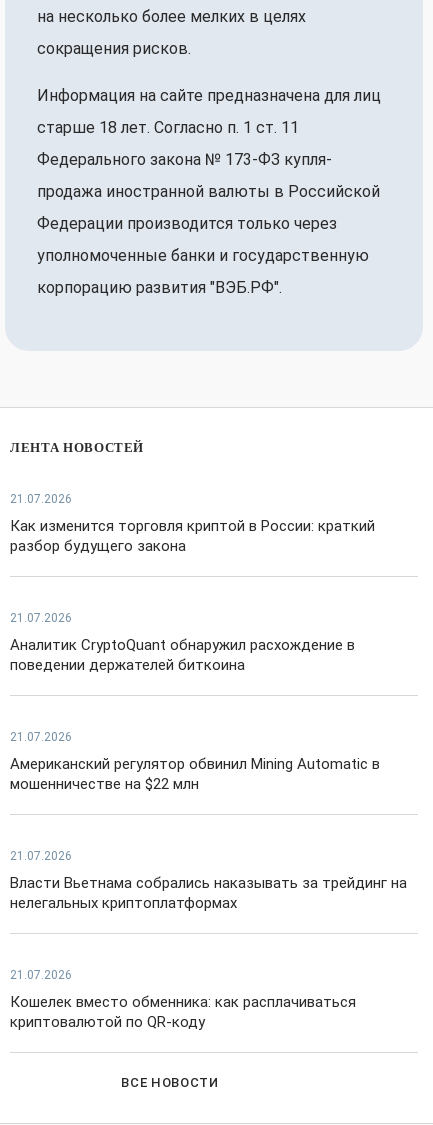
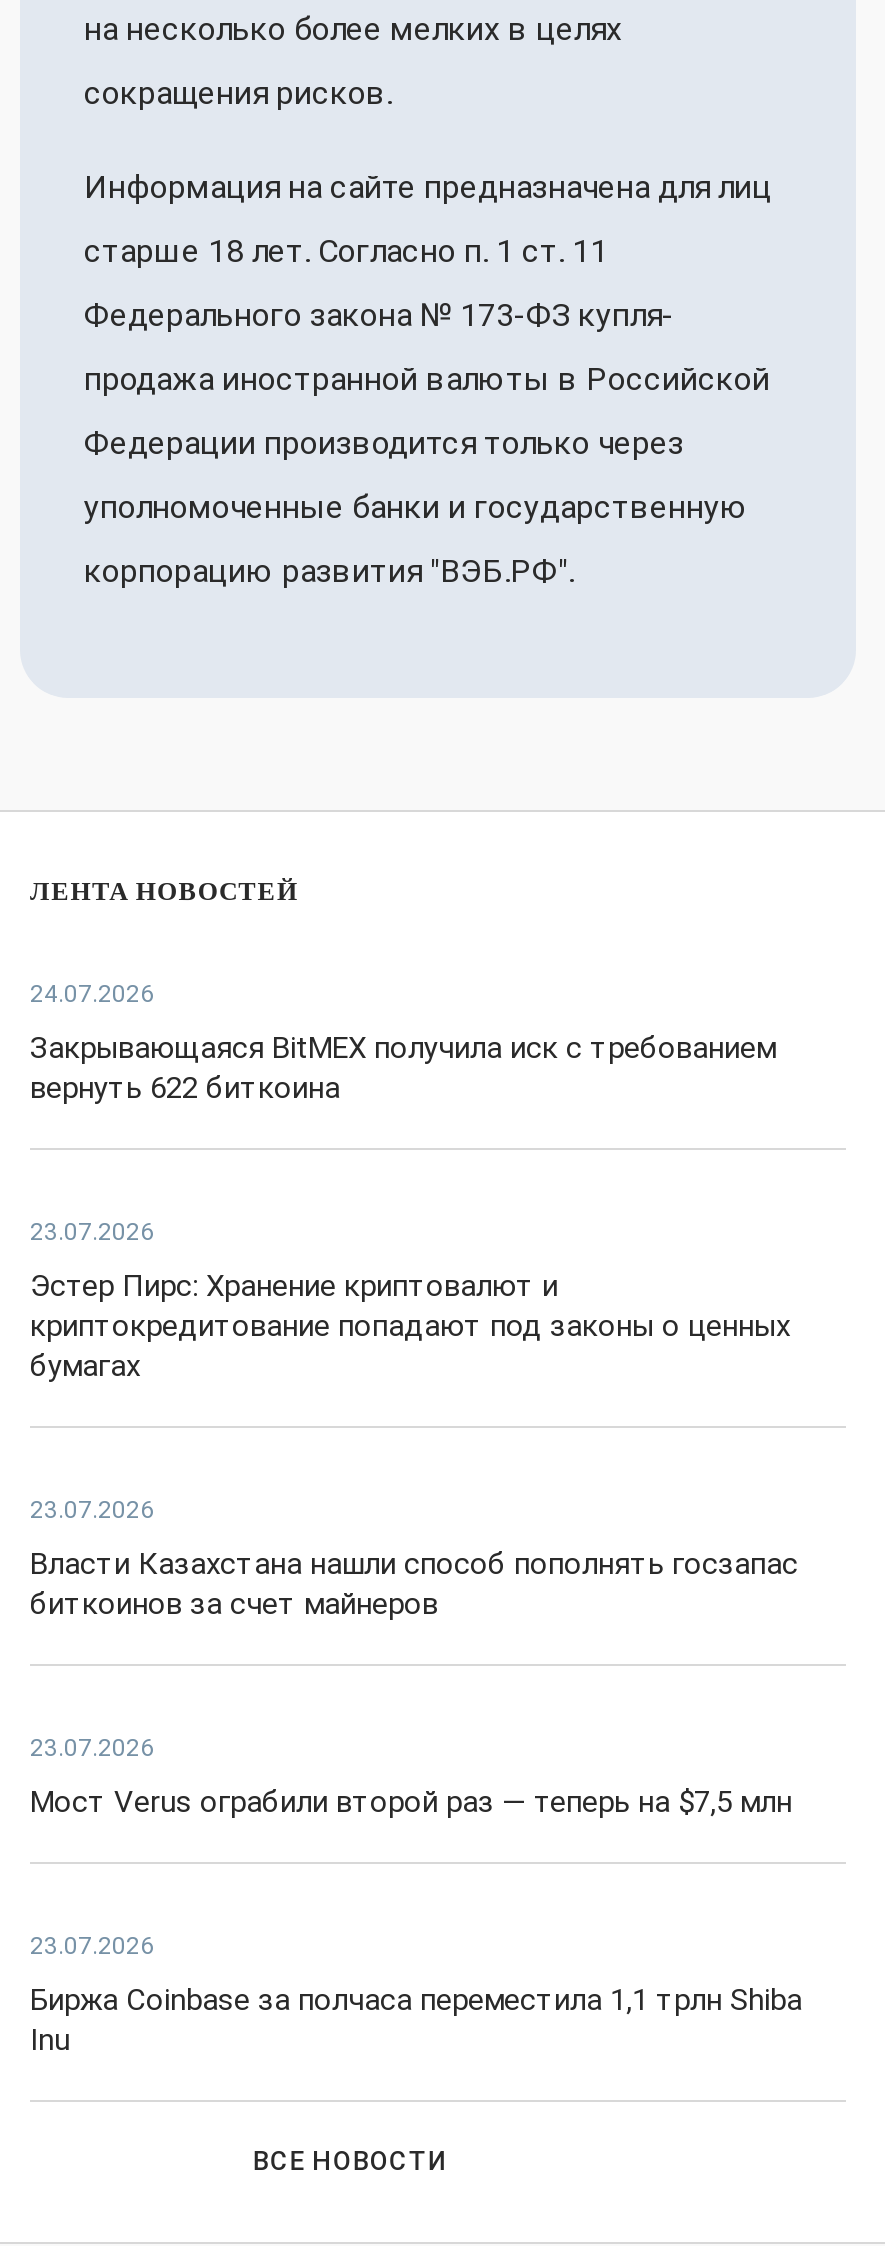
[10,492,72,506] 21.07.2026 -> [30,980,154,1008] 24.07.2026
[10,517,375,555] Как изменится торговля криптой в России: краткий | разбор будущего закона -> [30,1030,776,1106] Закрывающаяся BitMEX получила иск с требованием | вернуть 622 биткоина
[10,611,72,625] 21.07.2026 -> [30,1218,154,1246] 23.07.2026
[10,636,355,674] Аналитик CryptoQuant обнаружил расхождение в | поведении держателей биткоина -> [30,1268,790,1384] Эстер Пирс: Хранение криптовалют и | криптокредитование попадают под законы о ценных | бумагах
[10,730,72,744] 21.07.2026 -> [30,1496,154,1524] 23.07.2026
[10,755,380,793] Американский регулятор обвинил Mining Automatic в | мошенничестве на $22 млн -> [30,1546,798,1622] Власти Казахстана нашли способ пополнять госзапас | биткоинов за счет майнеров
[10,849,72,863] 21.07.2026 -> [30,1734,154,1762] 23.07.2026
[10,874,407,912] Власти Вьетнама собрались наказывать за трейдинг на | нелегальных криптоплатформах -> [30,1784,792,1820] Мост Verus ограбили второй раз — теперь на $7,5 млн
[10,968,72,982] 21.07.2026 -> [30,1932,154,1960] 23.07.2026
[10,993,356,1031] Кошелек вместо обменника: как расплачиваться | криптовалютой по QR-коду -> [30,1982,802,2058] Биржа Coinbase за полчаса переместила 1,1 трлн Shiba | Inu

